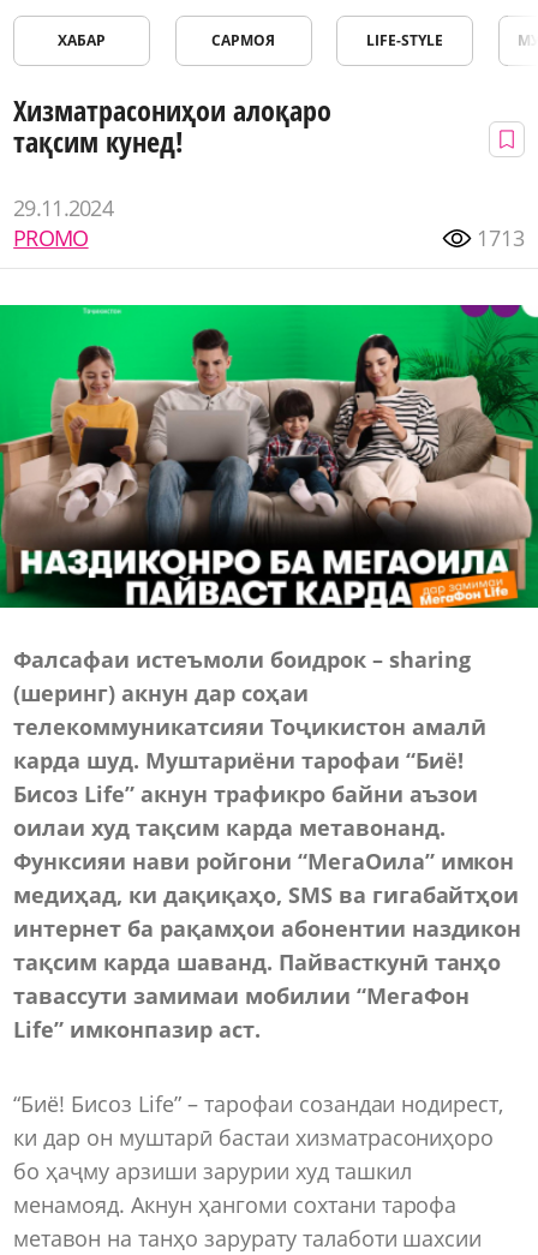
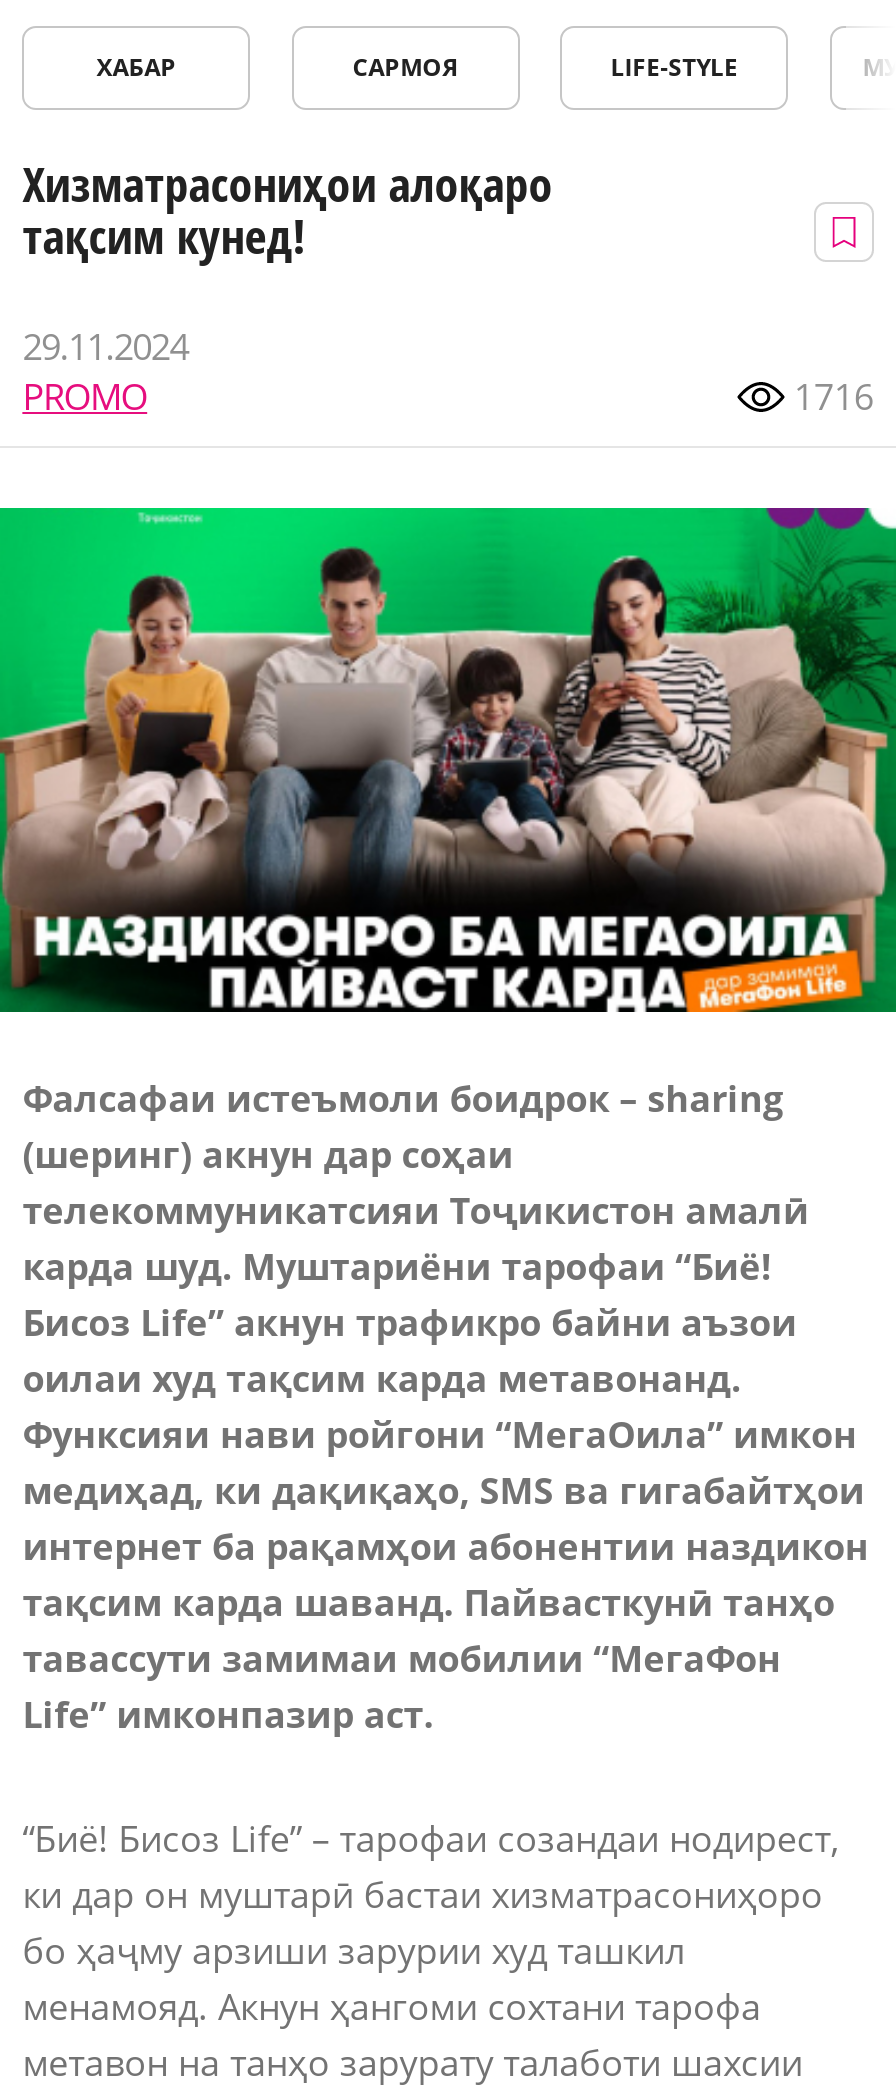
[477,224,525,253] 1713 -> [794,373,874,421] 1716

